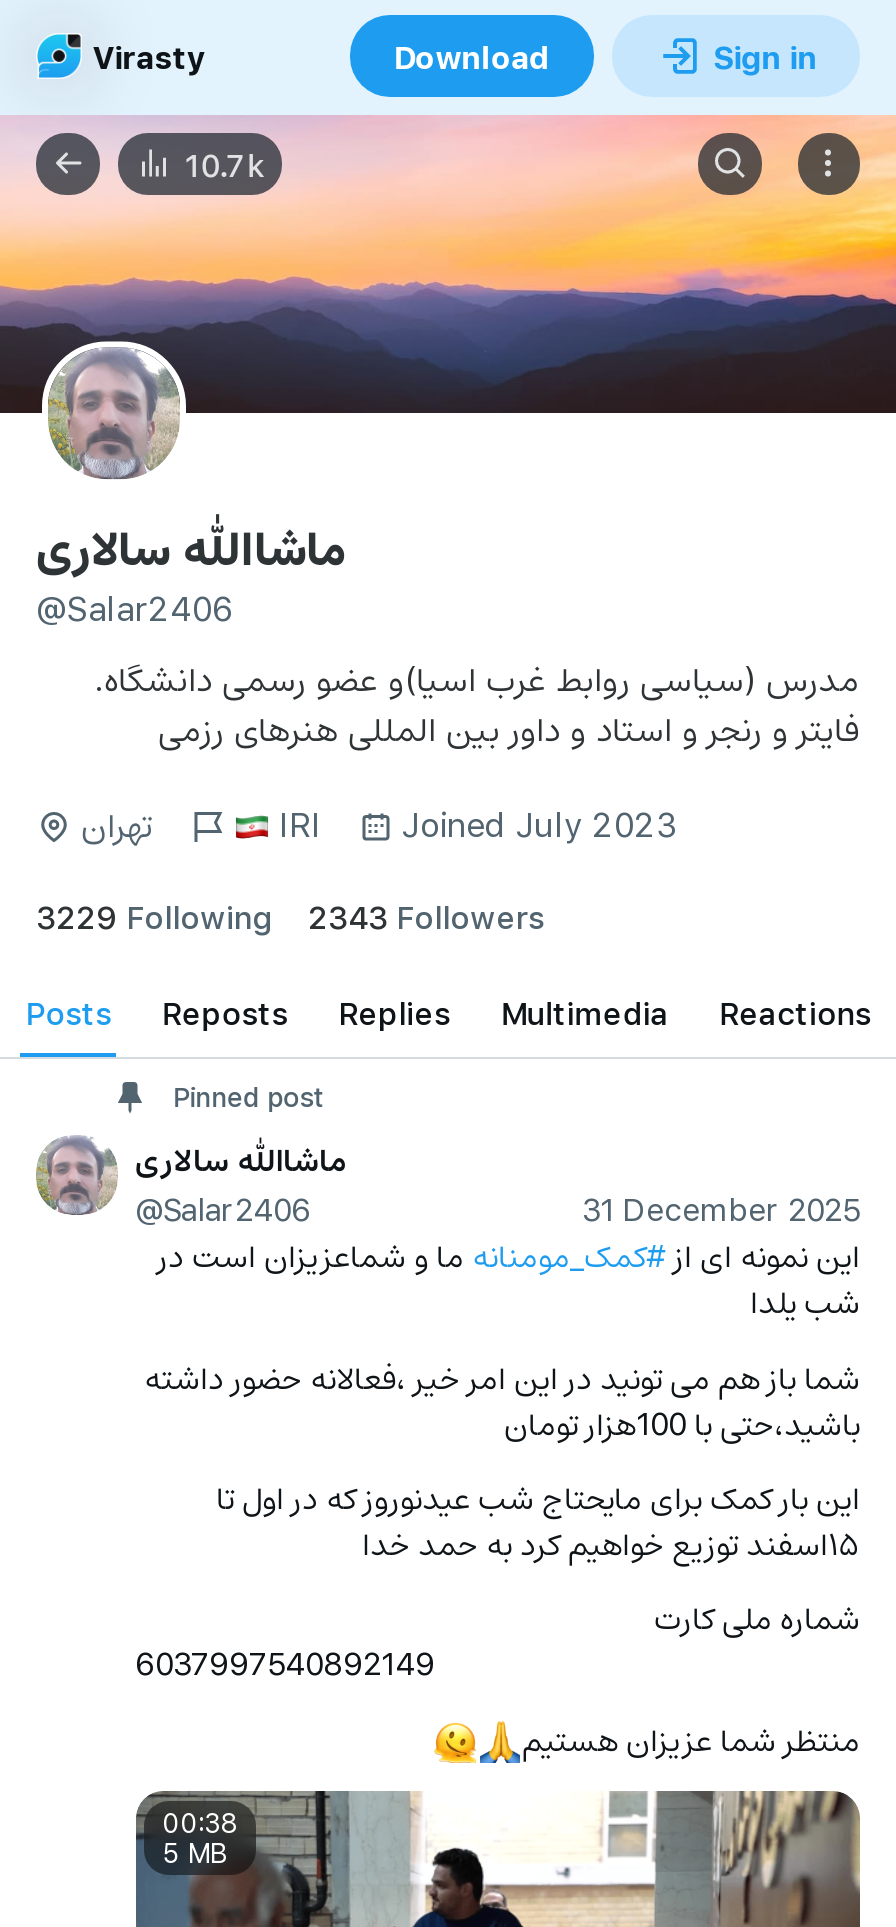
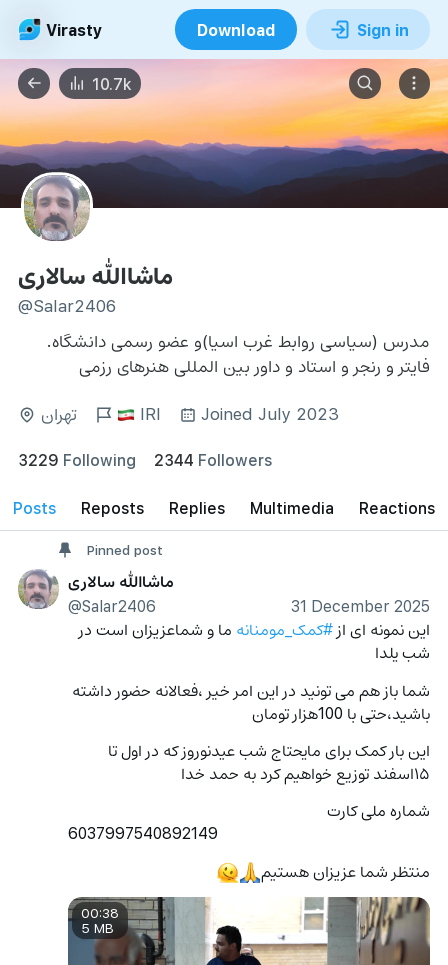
[36,896,544,938] 3229 Following 2343 Followers -> [18,449,272,470] 3229 Following 2344 Followers

